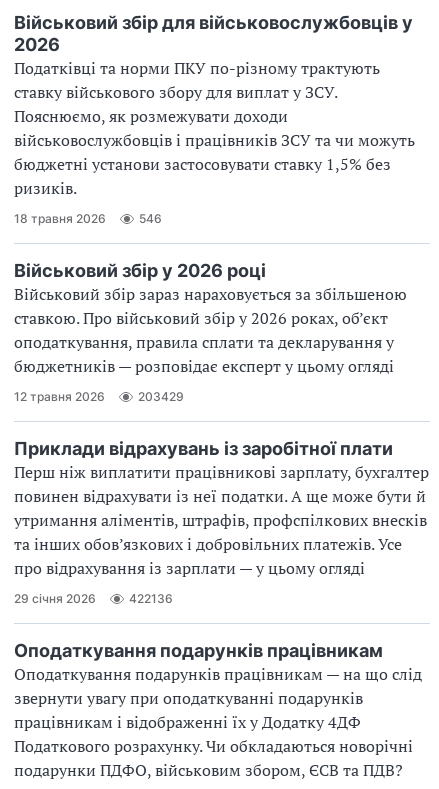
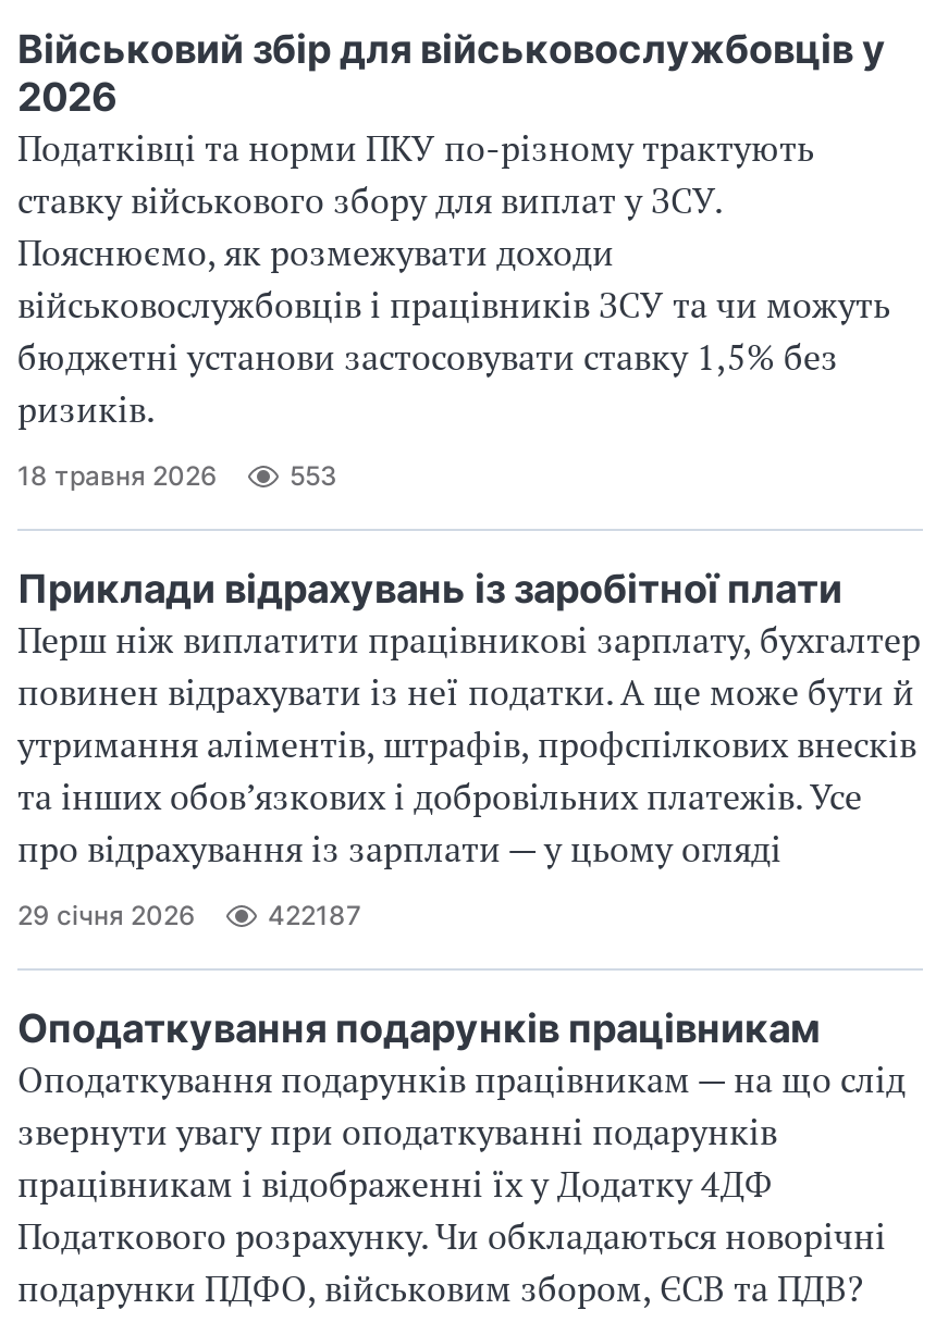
[14,211,407,404] 546 | Військовий збір у 2026 році | Військовий збір зараз нараховується за збільшеною | ставкою. Про військовий збір у 2026 роках, об’єкт | оподаткування, правила сплати та декларування у | бюджетників — розповідає експерт у цьому огляді | 12 травня 2026 | 203429 -> [290,459,337,492] 553
[129,591,173,606] 422136 -> [268,899,361,932] 422187

